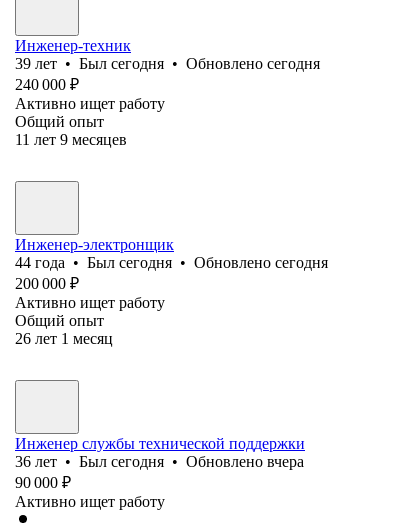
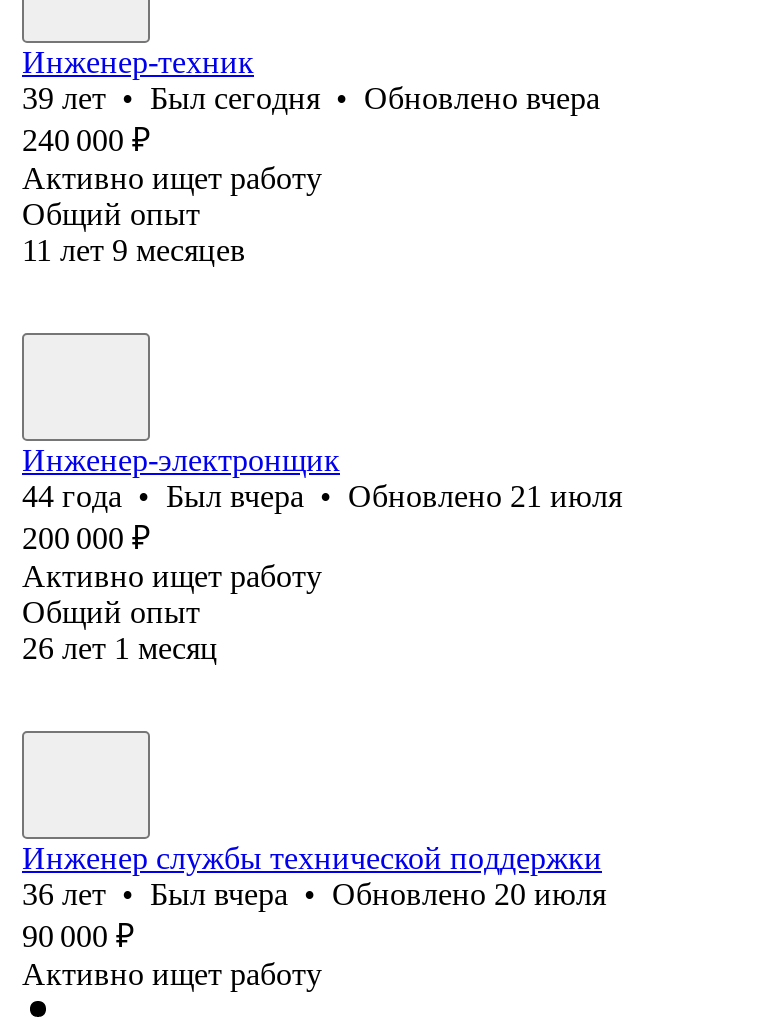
[15,55,320,72] 39 лет • Был сегодня • Обновлено сегодня -> [22,81,600,115] 39 лет • Был сегодня • Обновлено вчера
[15,254,328,271] 44 года • Был сегодня • Обновлено сегодня -> [22,479,622,513] 44 года • Был вчера • Обновлено 21 июля
[15,453,304,470] 36 лет • Был сегодня • Обновлено вчера -> [22,877,606,911] 36 лет • Был вчера • Обновлено 20 июля

